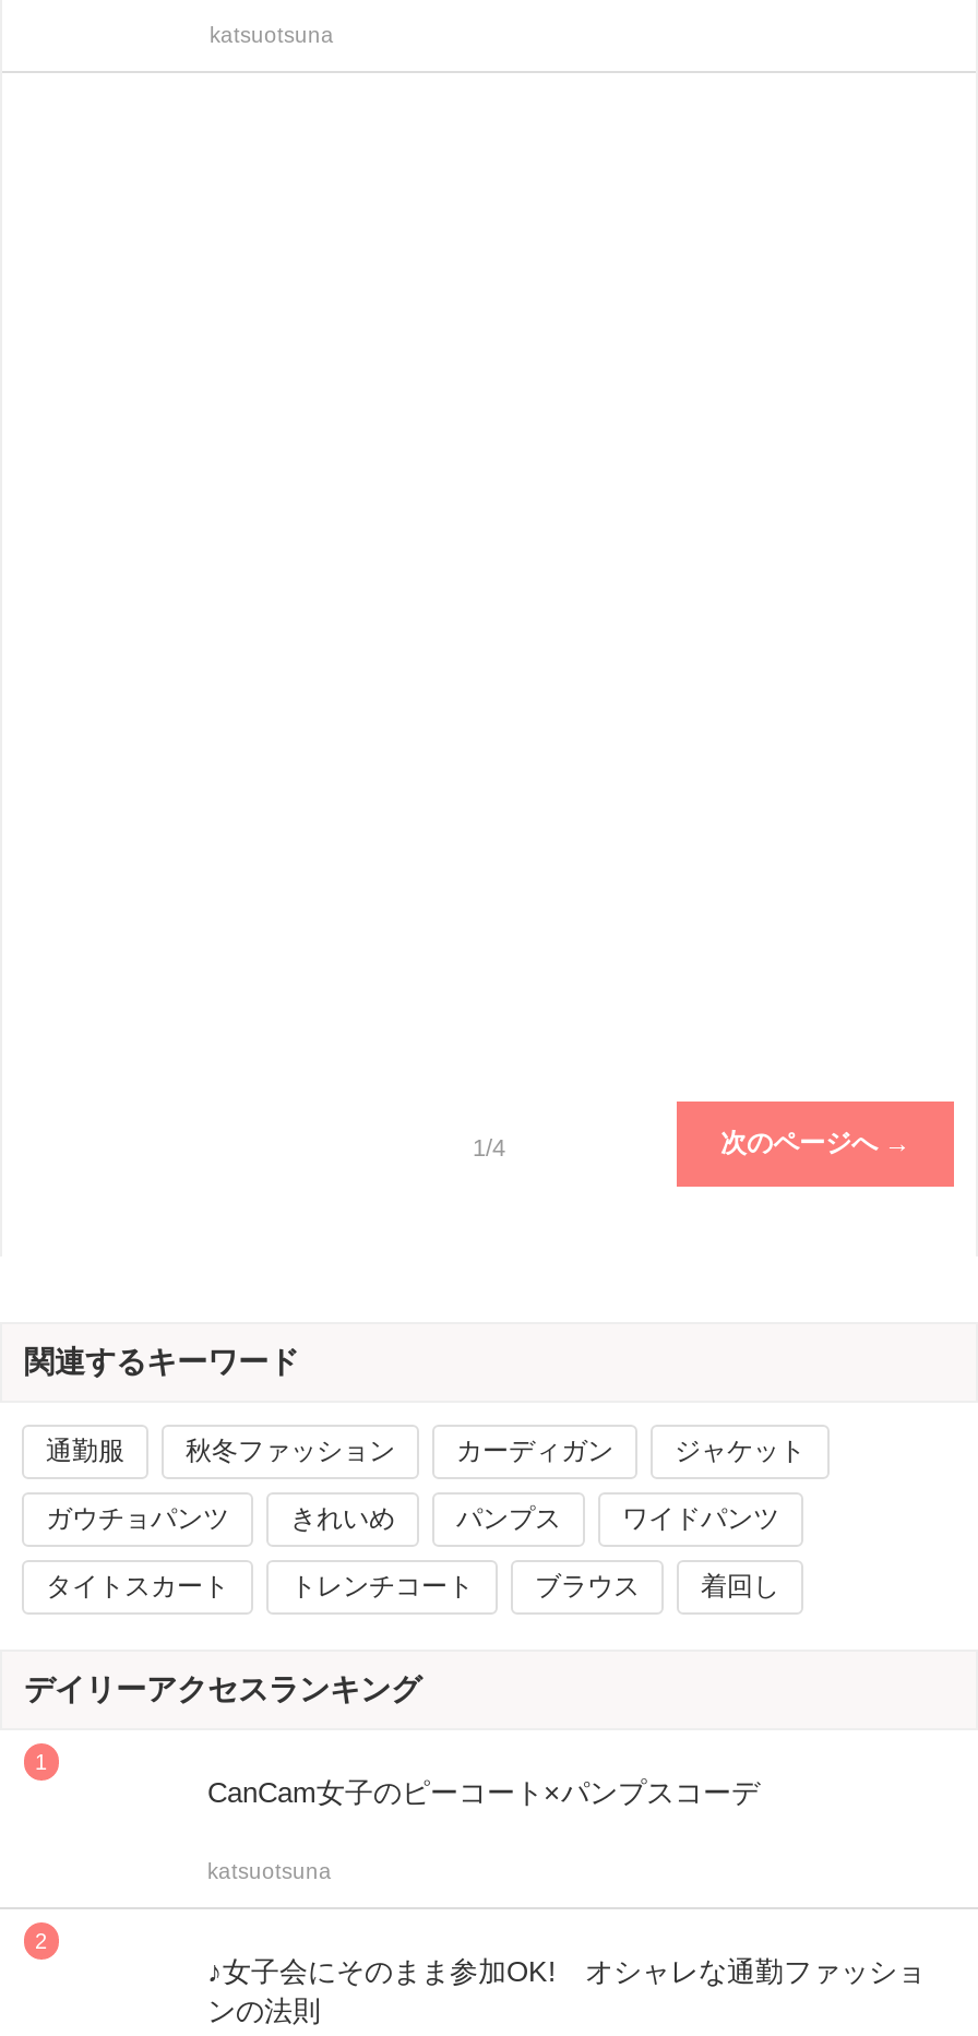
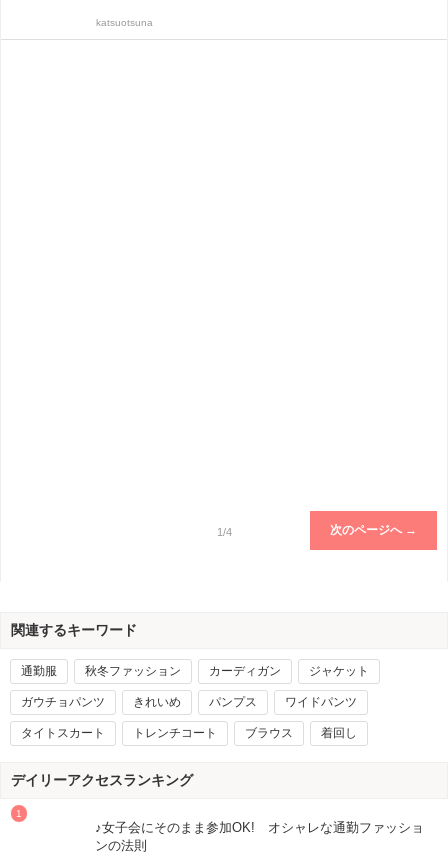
[207,1776,760,1883] CanCam女子のピーコート×パンプスコーデ | katsuotsuna -> none

